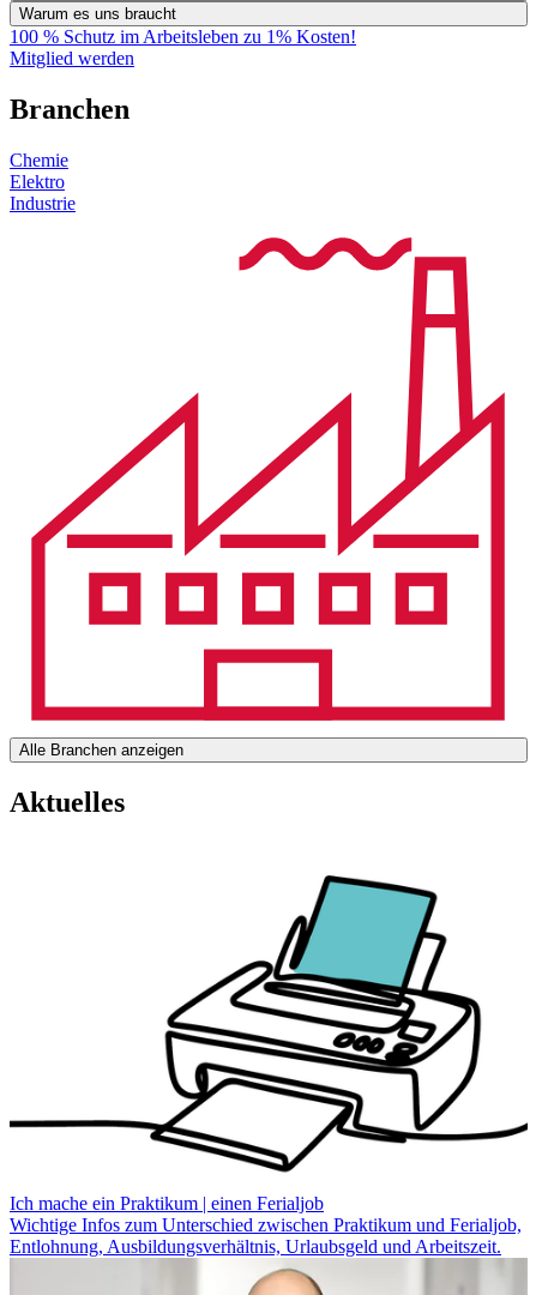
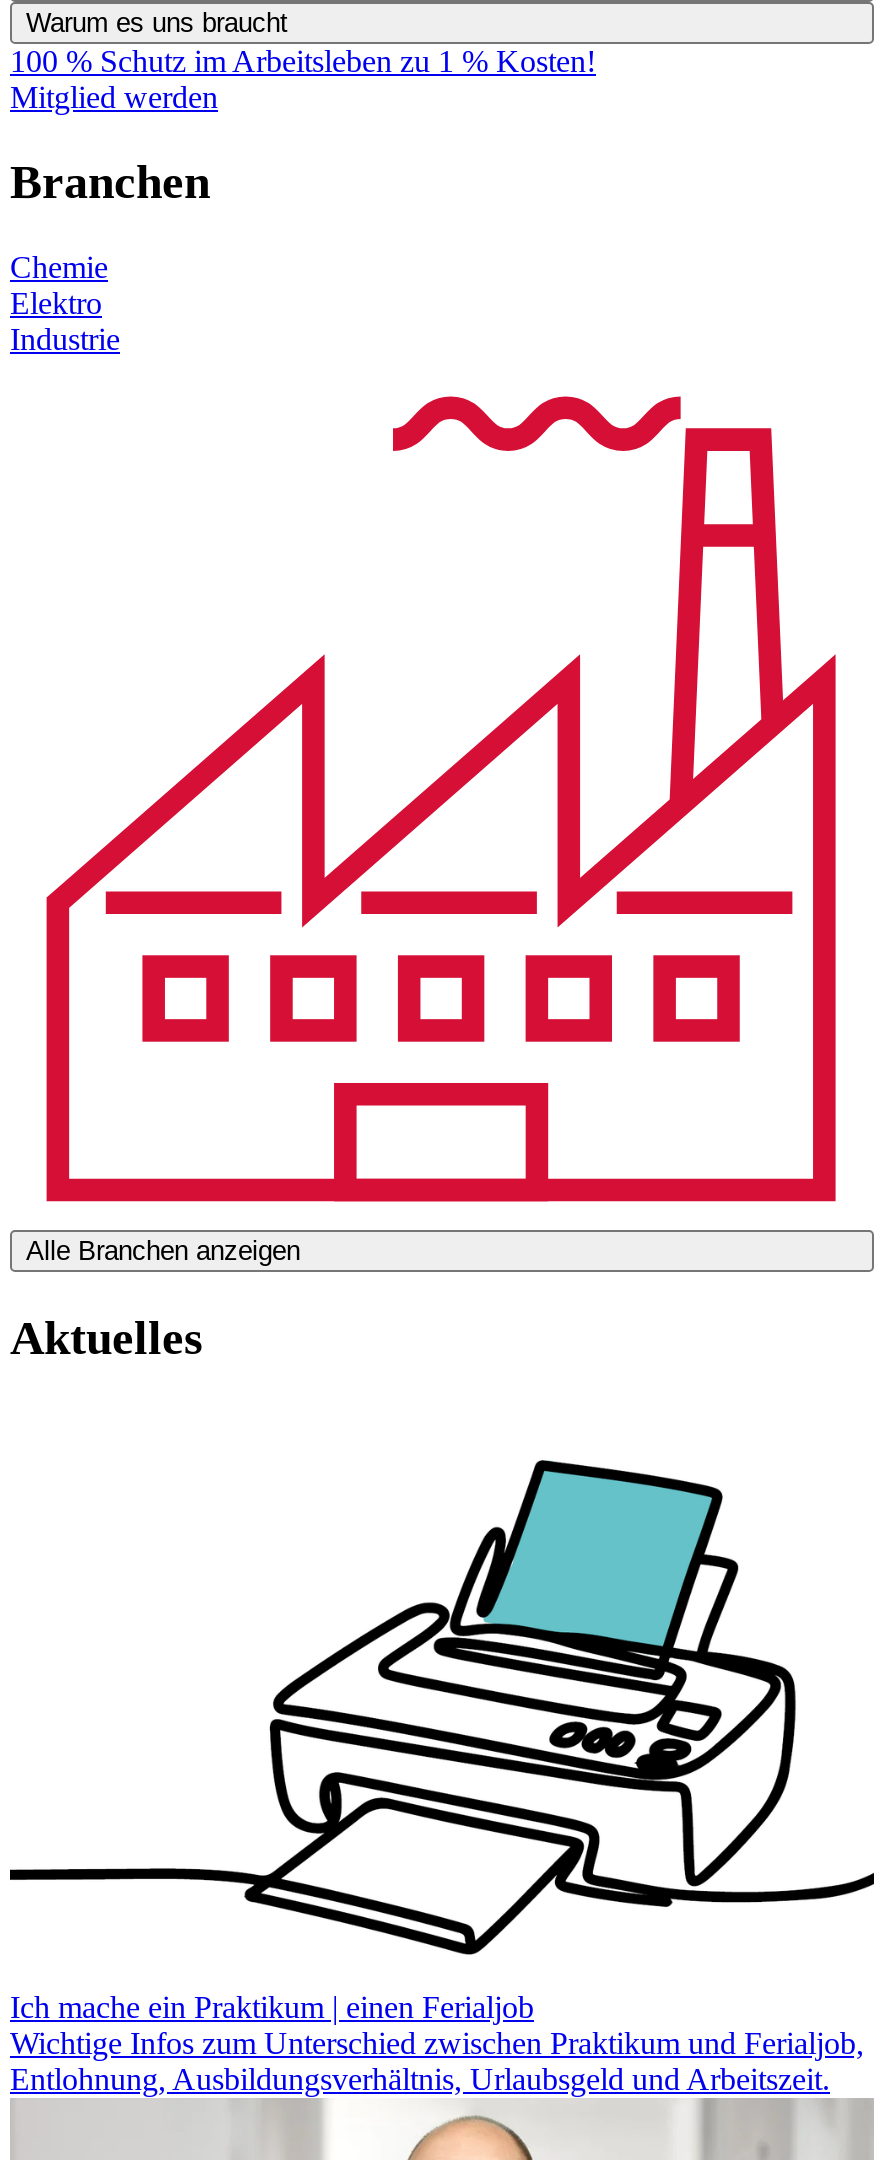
[10,27,356,47] 100 % Schutz im Arbeitsleben zu 1% Kosten! -> [10,44,596,78] 100 % Schutz im Arbeitsleben zu 1 % Kosten!

